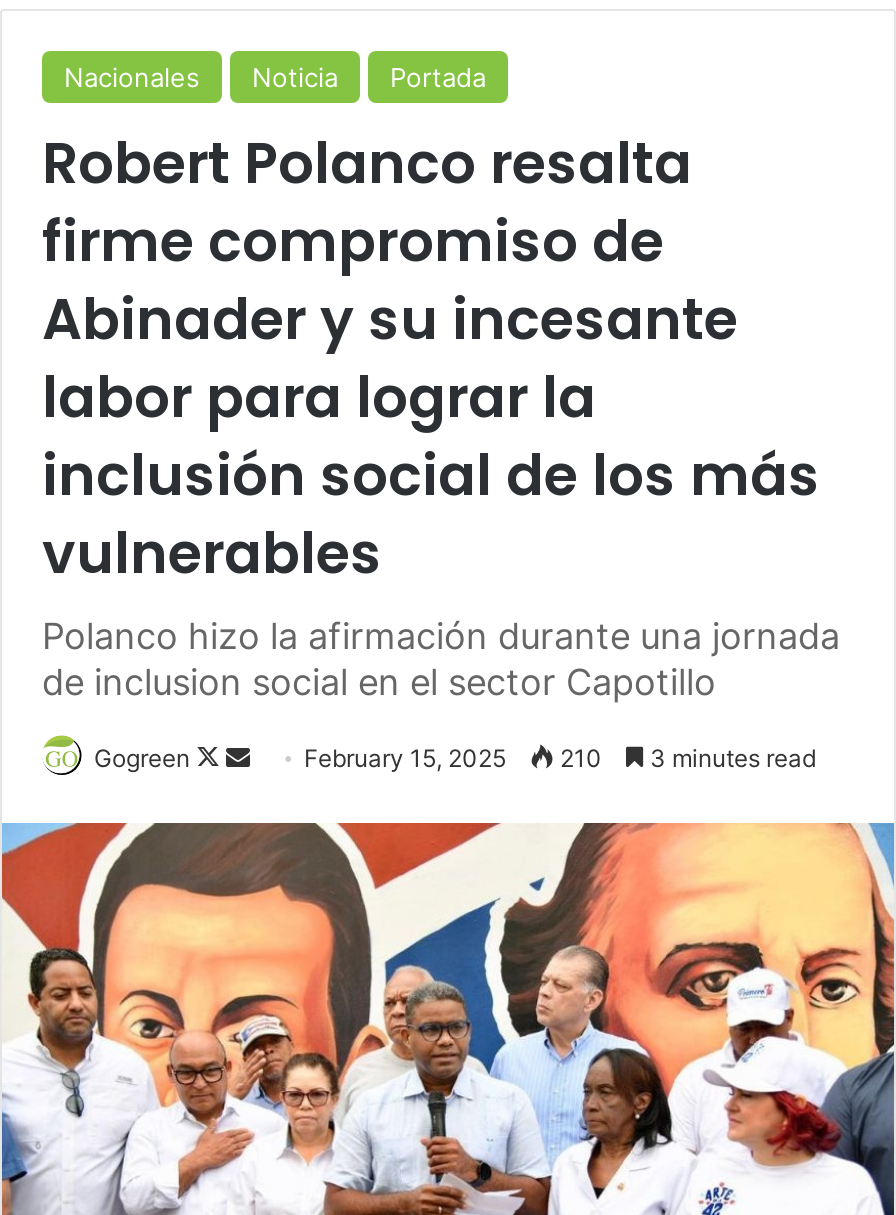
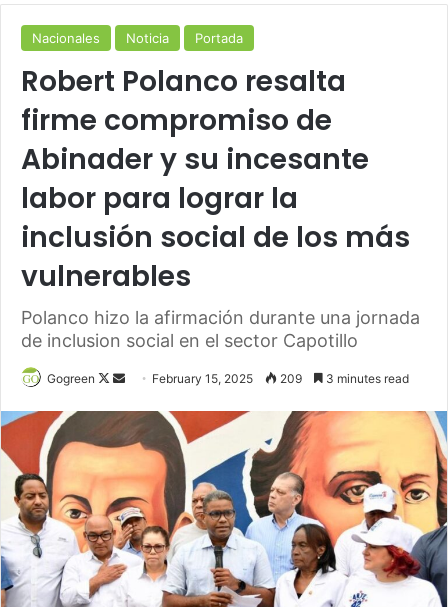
[554,743,602,773] 210 -> [277,371,302,386] 209

